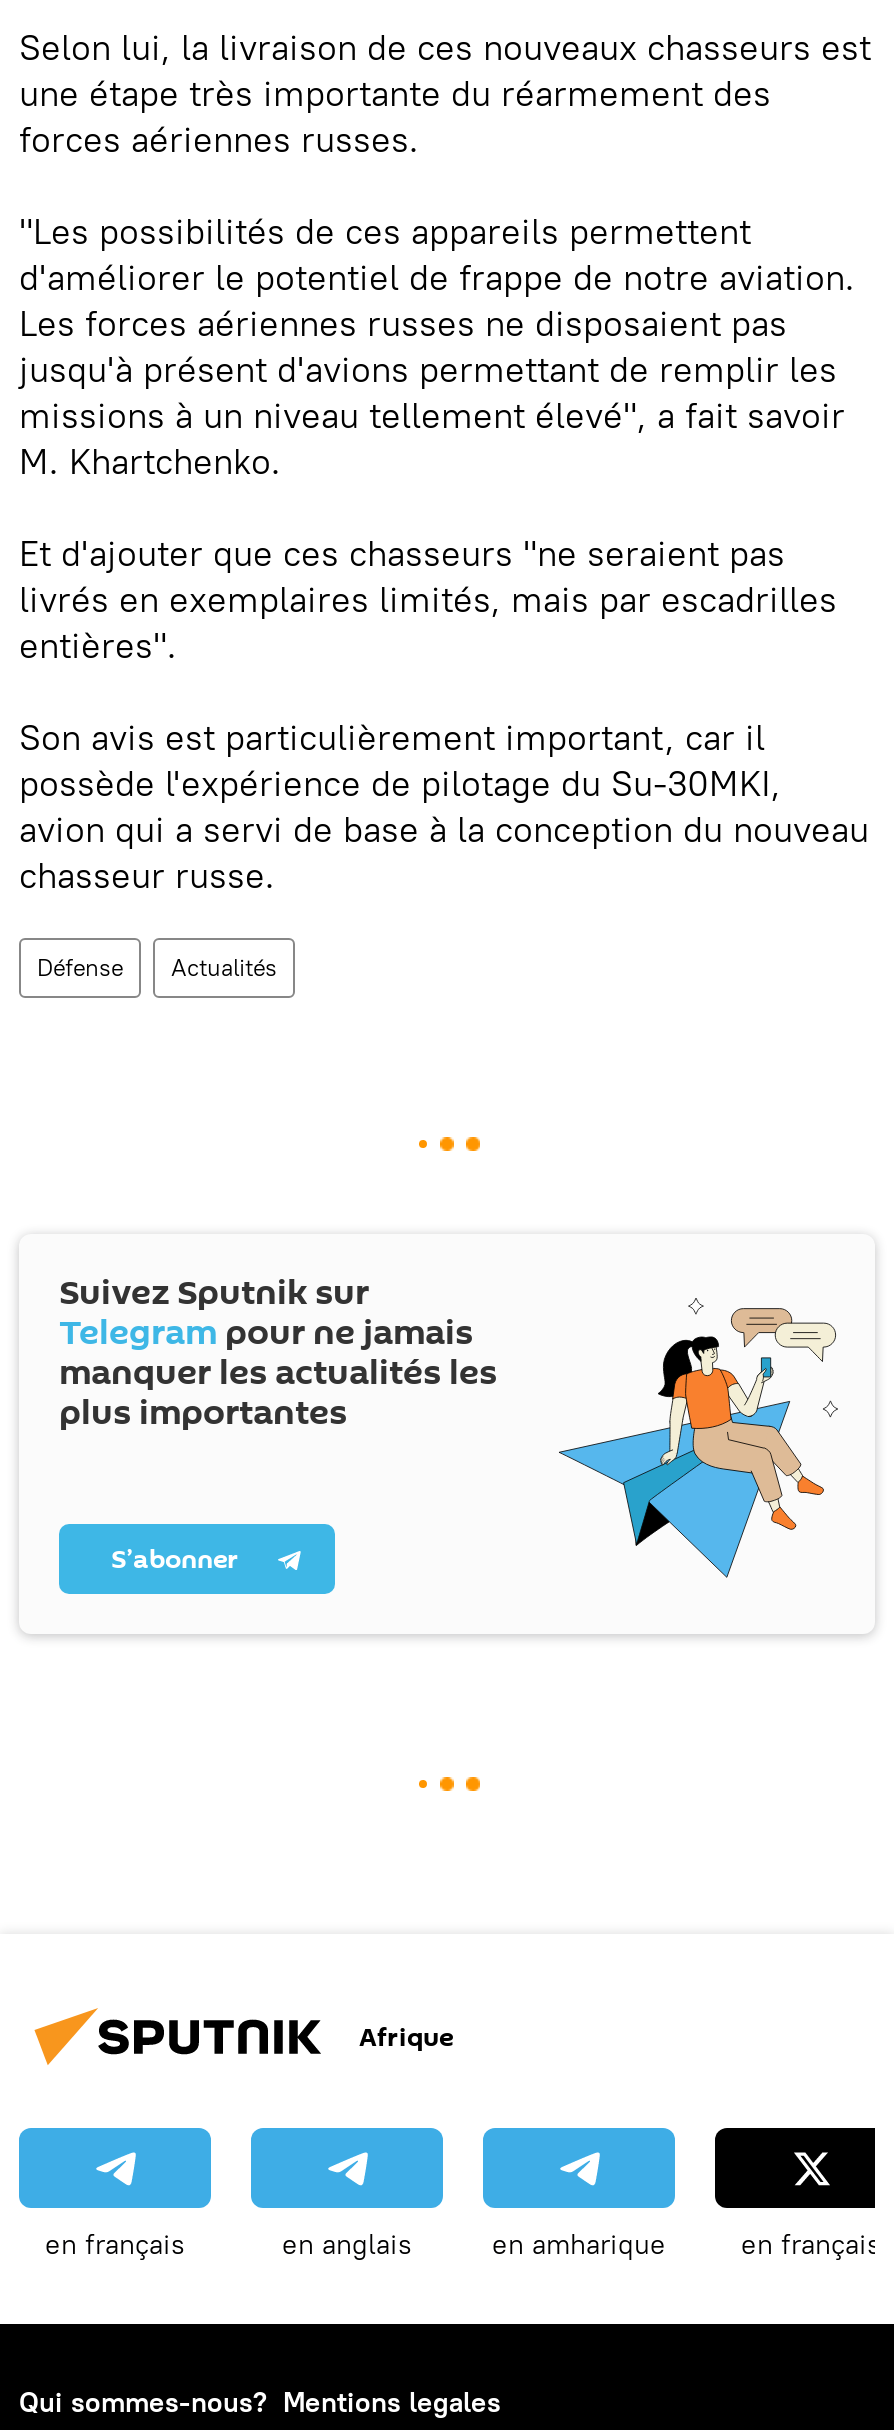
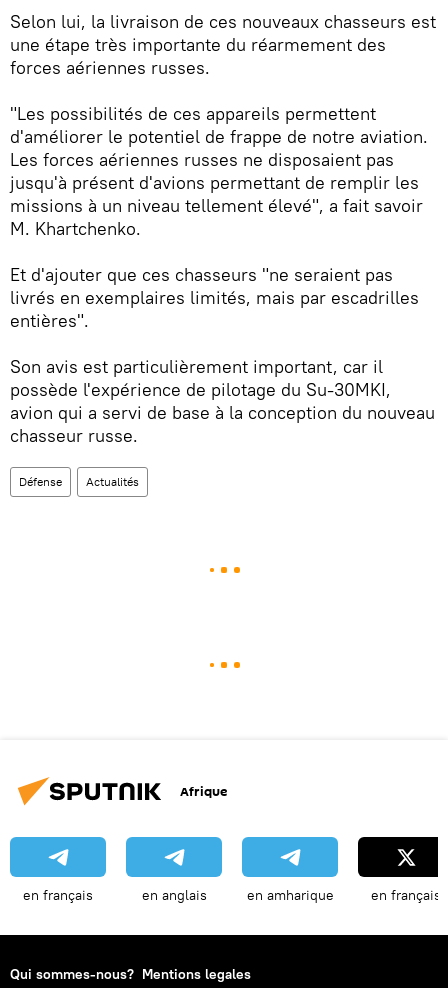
[59,1268,839,1578] [image] | Suivez Sputnik sur | Telegram pour ne jamais | manquer les actualités les | plus importantes | S’abonner -> none

